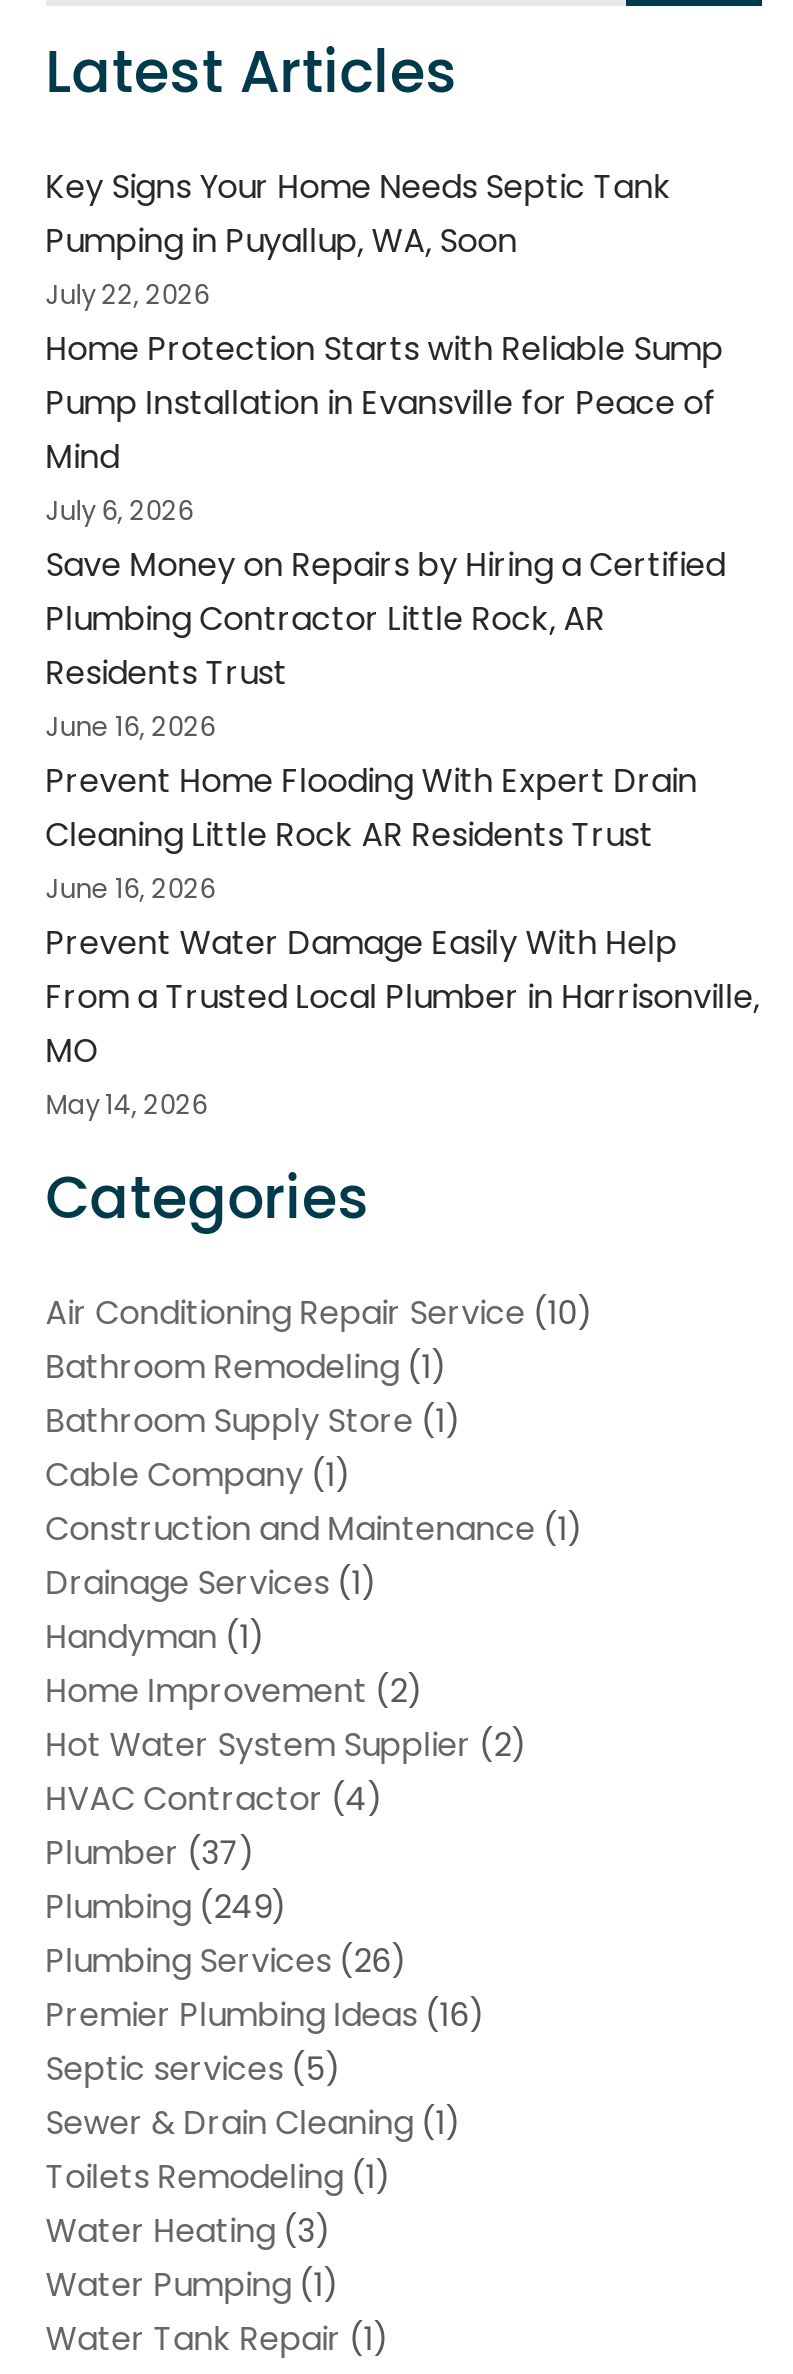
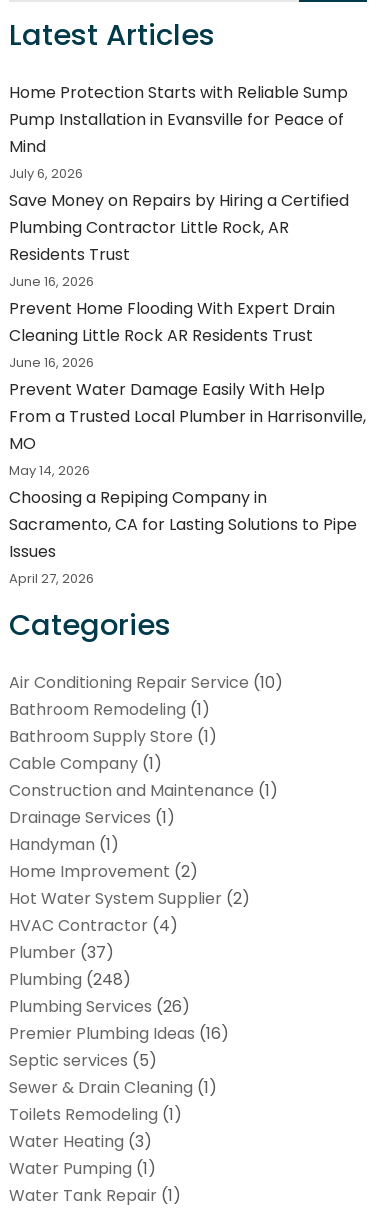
[46,164,672,314] Key Signs Your Home Needs Septic Tank | Pumping in Puyallup, WA, Soon | July 22, 2026 -> none
moved [46,326,760,1124] -> [9,81,366,480]: Home Protection Starts with Reliable Sump | Pump Installation in Evansville for Peace of | Mind | ... | MO | May 14, 2026
none -> [9,486,357,588] Choosing a Repiping Company in | Sacramento, CA for Lasting Solutions to Pipe | Issues | April 27, 2026
[46,1884,288,1930] Plumbing (249) -> [9,968,131,991] Plumbing (248)

